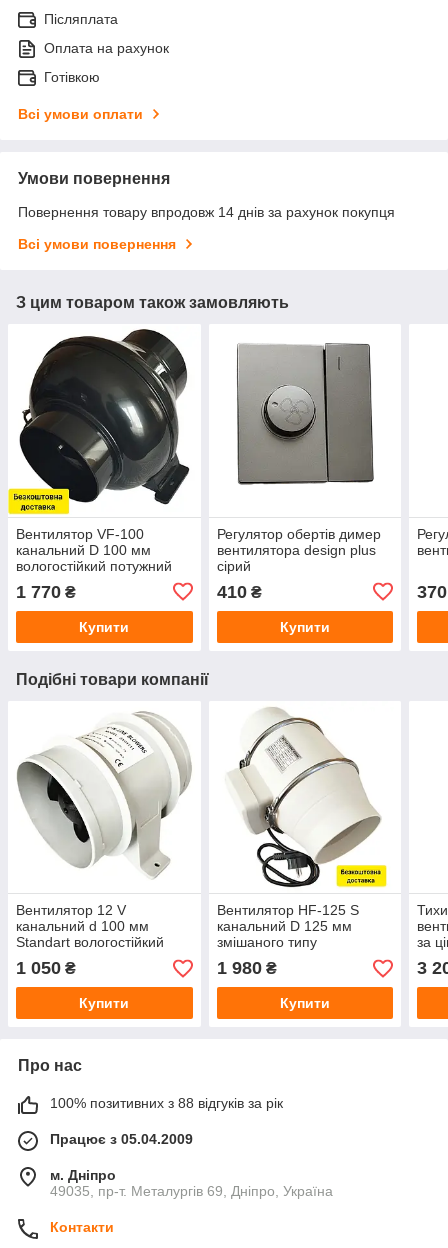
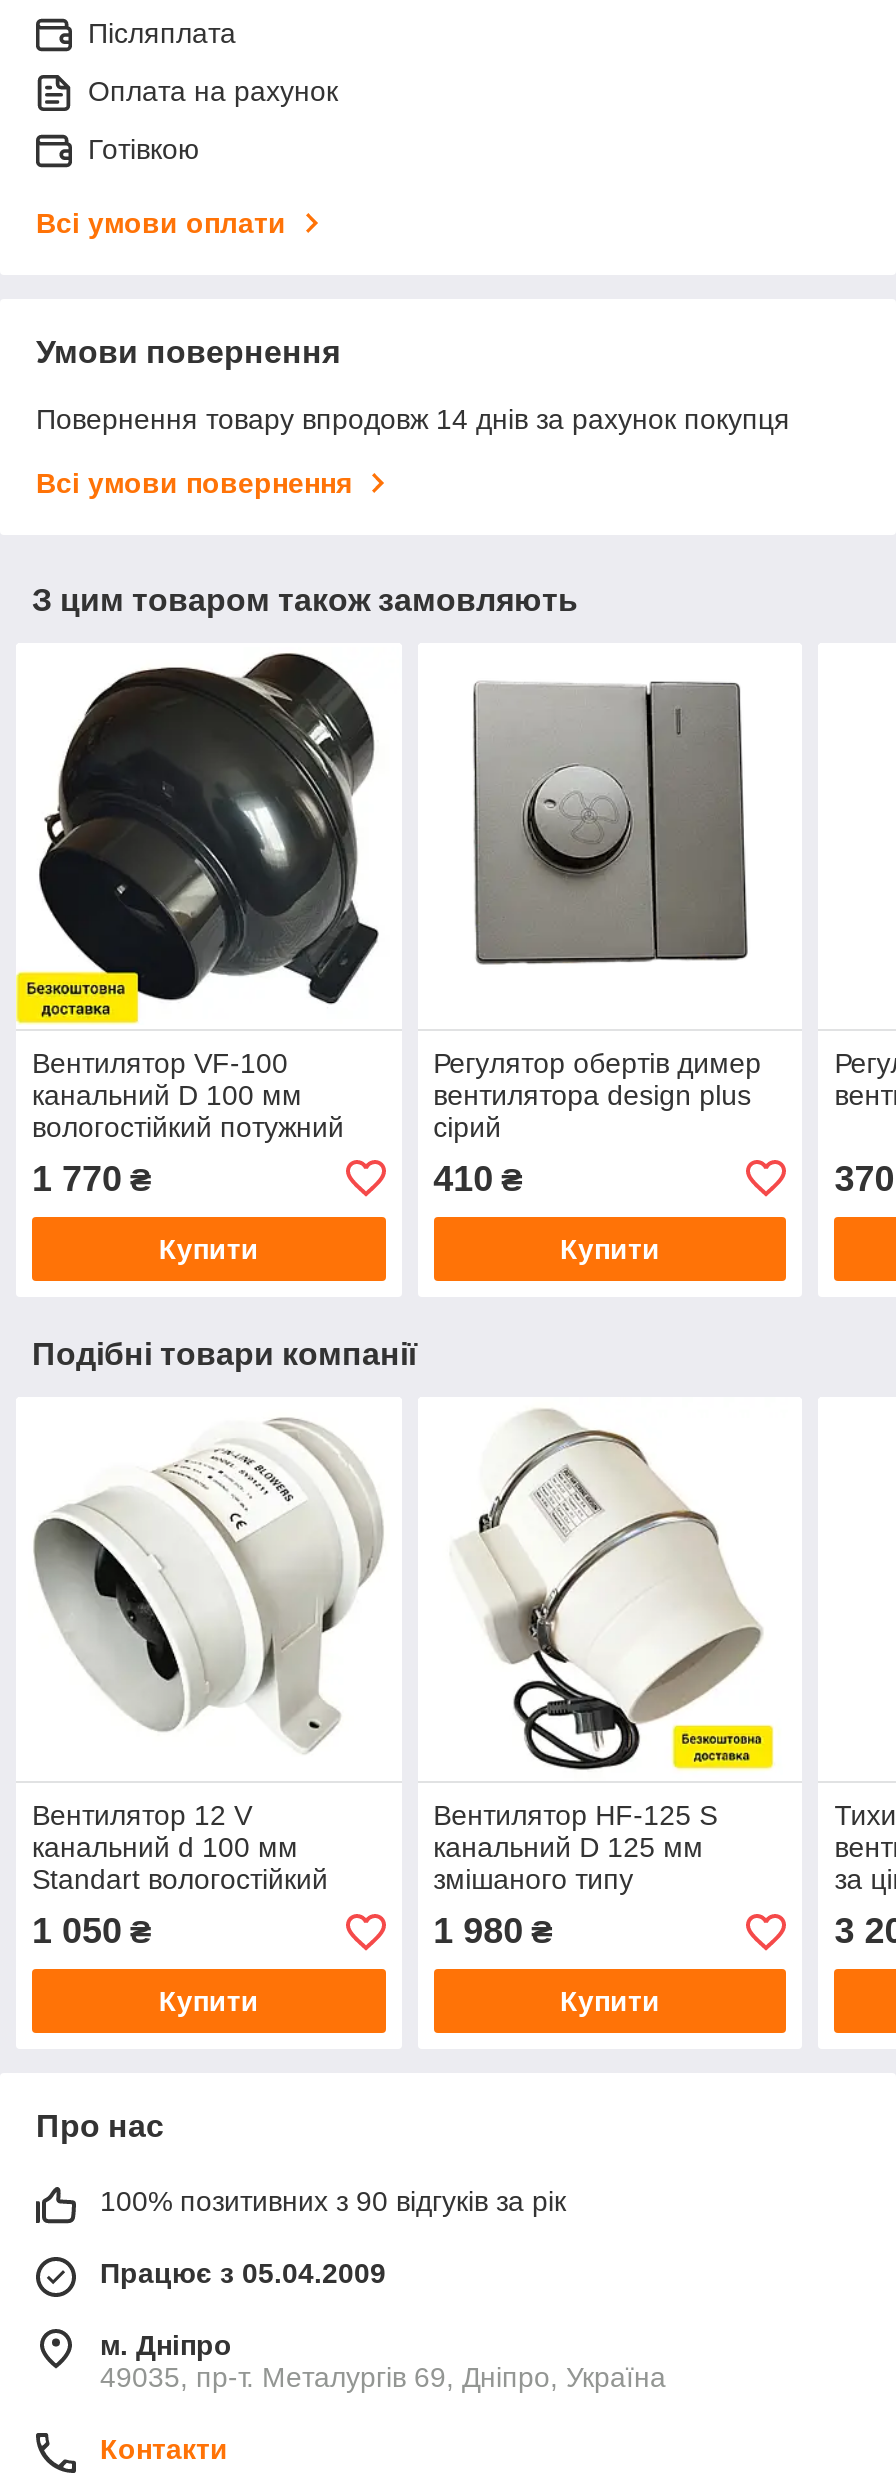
[50,1095,283,1111] 100% позитивних з 88 відгуків за рік -> [100,2186,566,2218] 100% позитивних з 90 відгуків за рік

